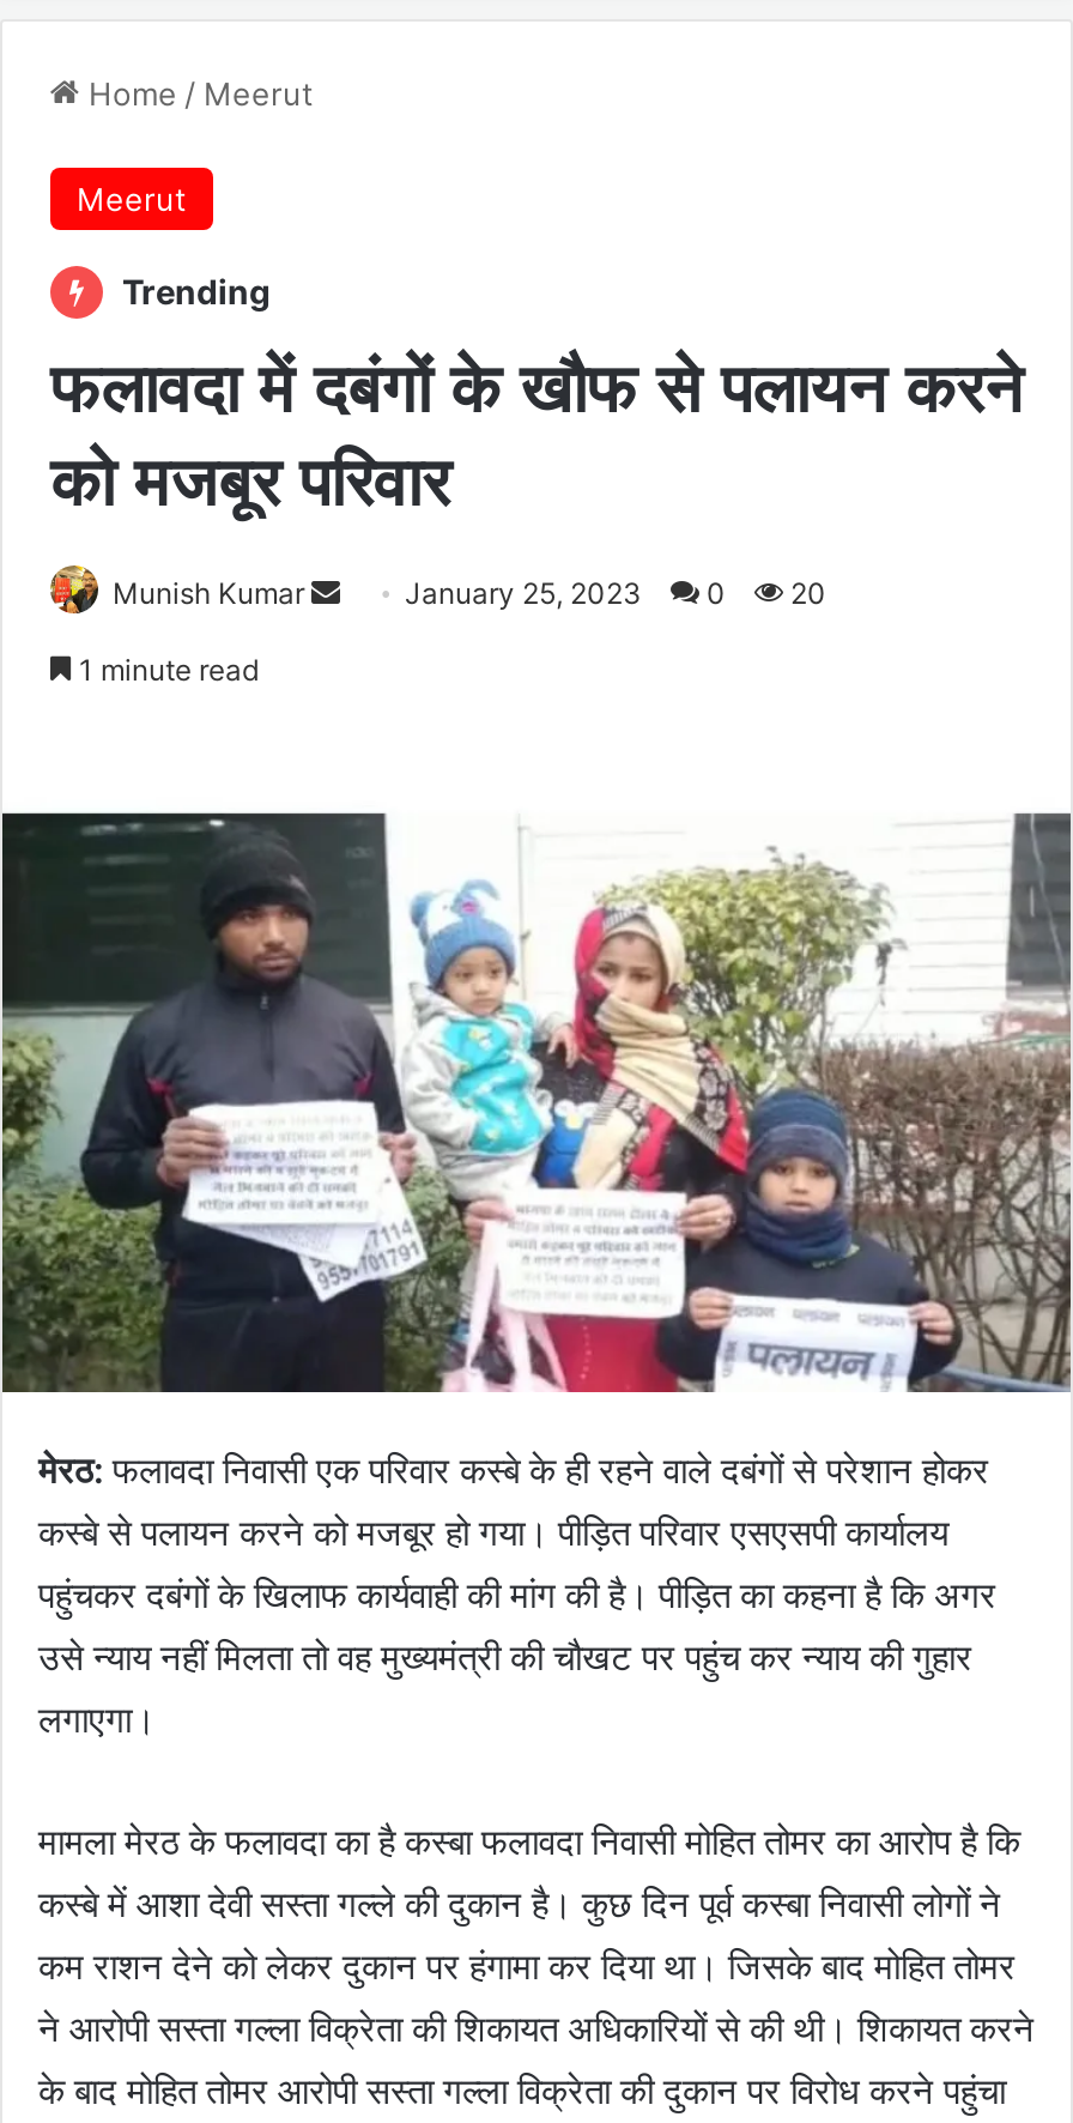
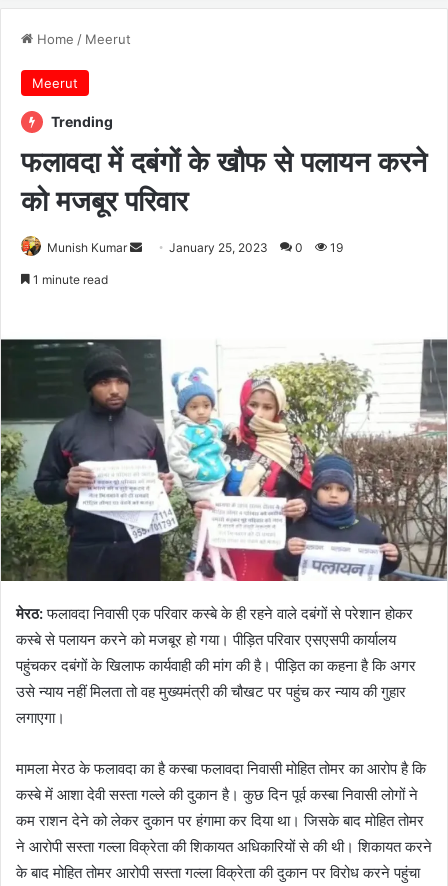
[783,575,826,611] 20 -> [327,240,343,255] 19

